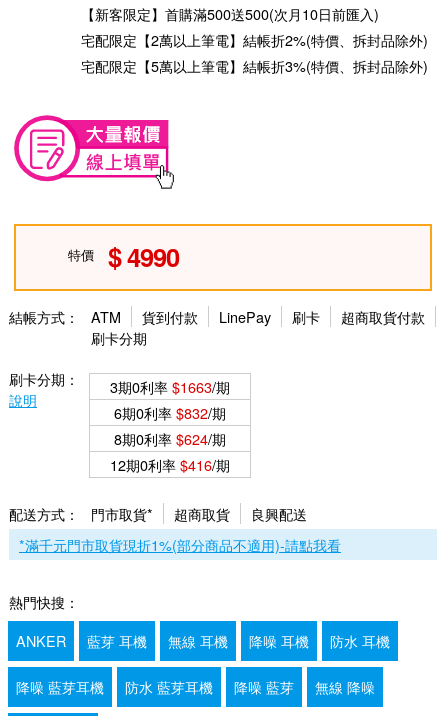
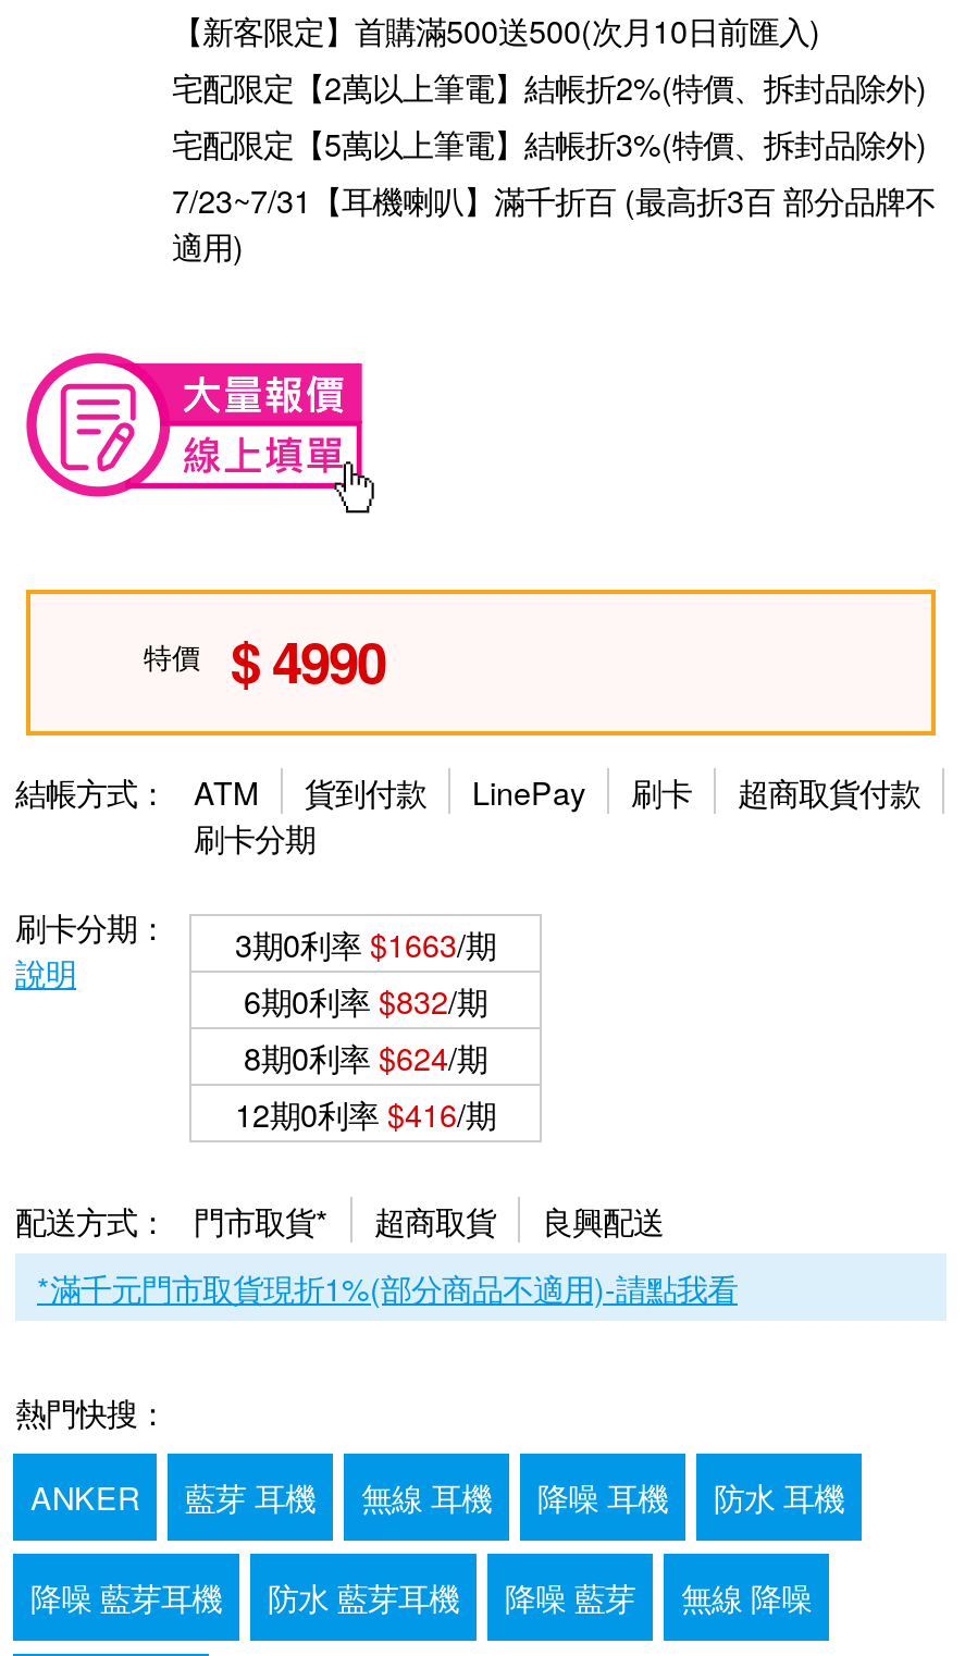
none -> [172,176,936,268] 7/23~7/31【耳機喇叭】滿千折百 (最高折3百 部分品牌不 | 適用)

